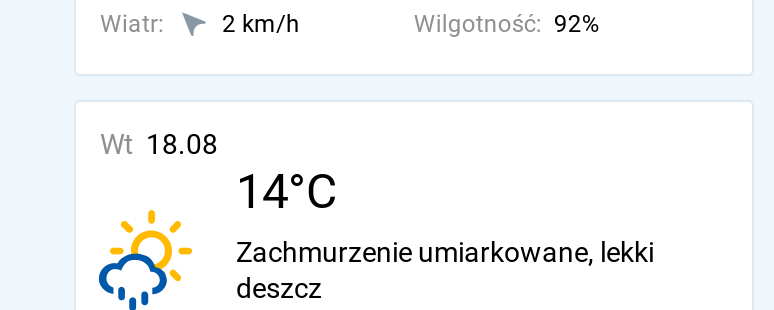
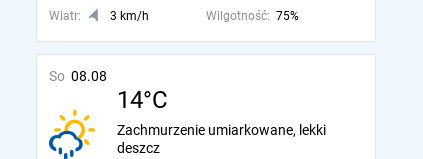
[222,10,600,38] 2 km/h | Wilgotność: 92% -> [110,9,299,23] 3 km/h | Wilgotność: 75%
[100,128,218,160] Wt 18.08 -> [49,68,107,84] So 08.08

